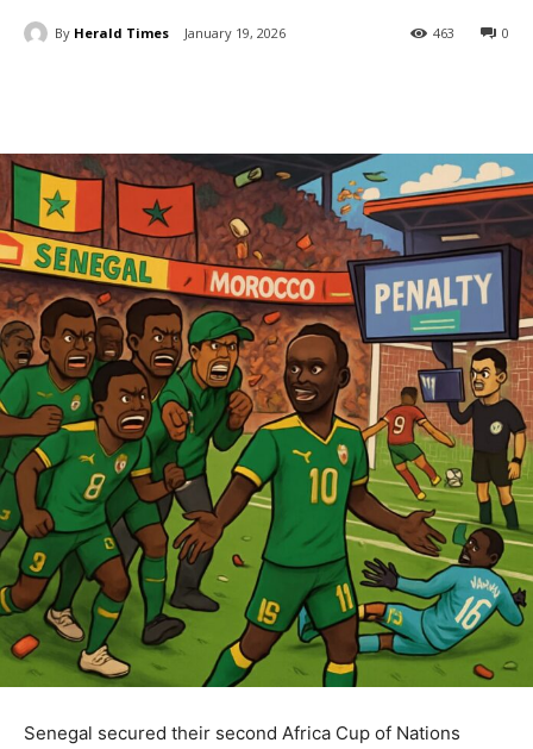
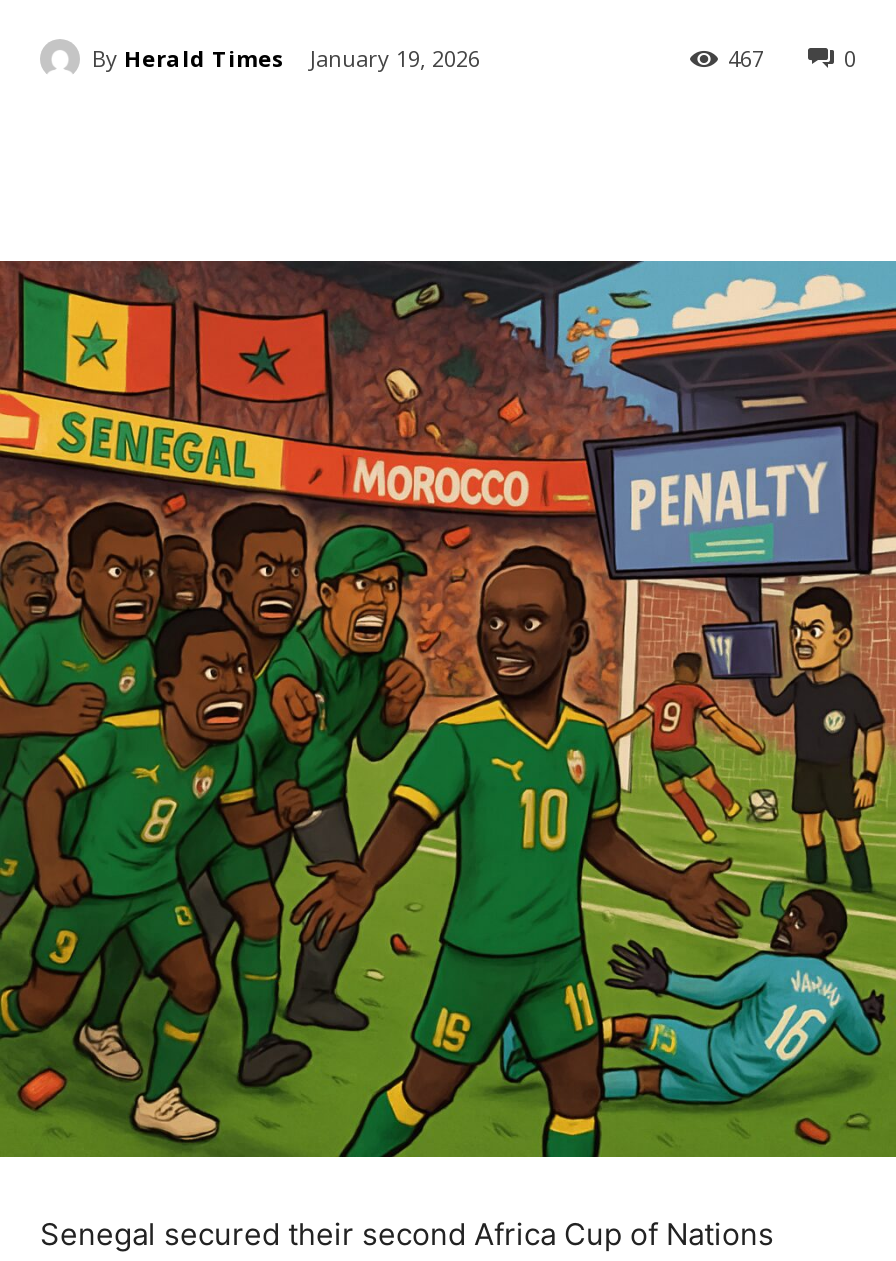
[433,24,454,42] 463 -> [728,43,764,73] 467

